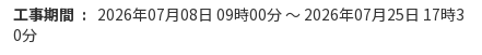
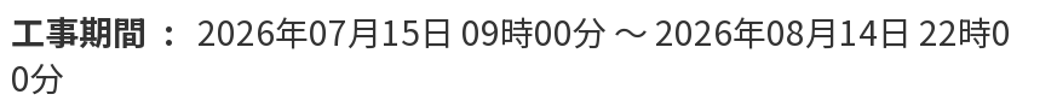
[97,3,465,25] 2026年07月08日 09時00分 ～ 2026年07月25日 17時3 -> [197,7,1011,55] 2026年07月15日 09時00分 ～ 2026年08月14日 22時0

